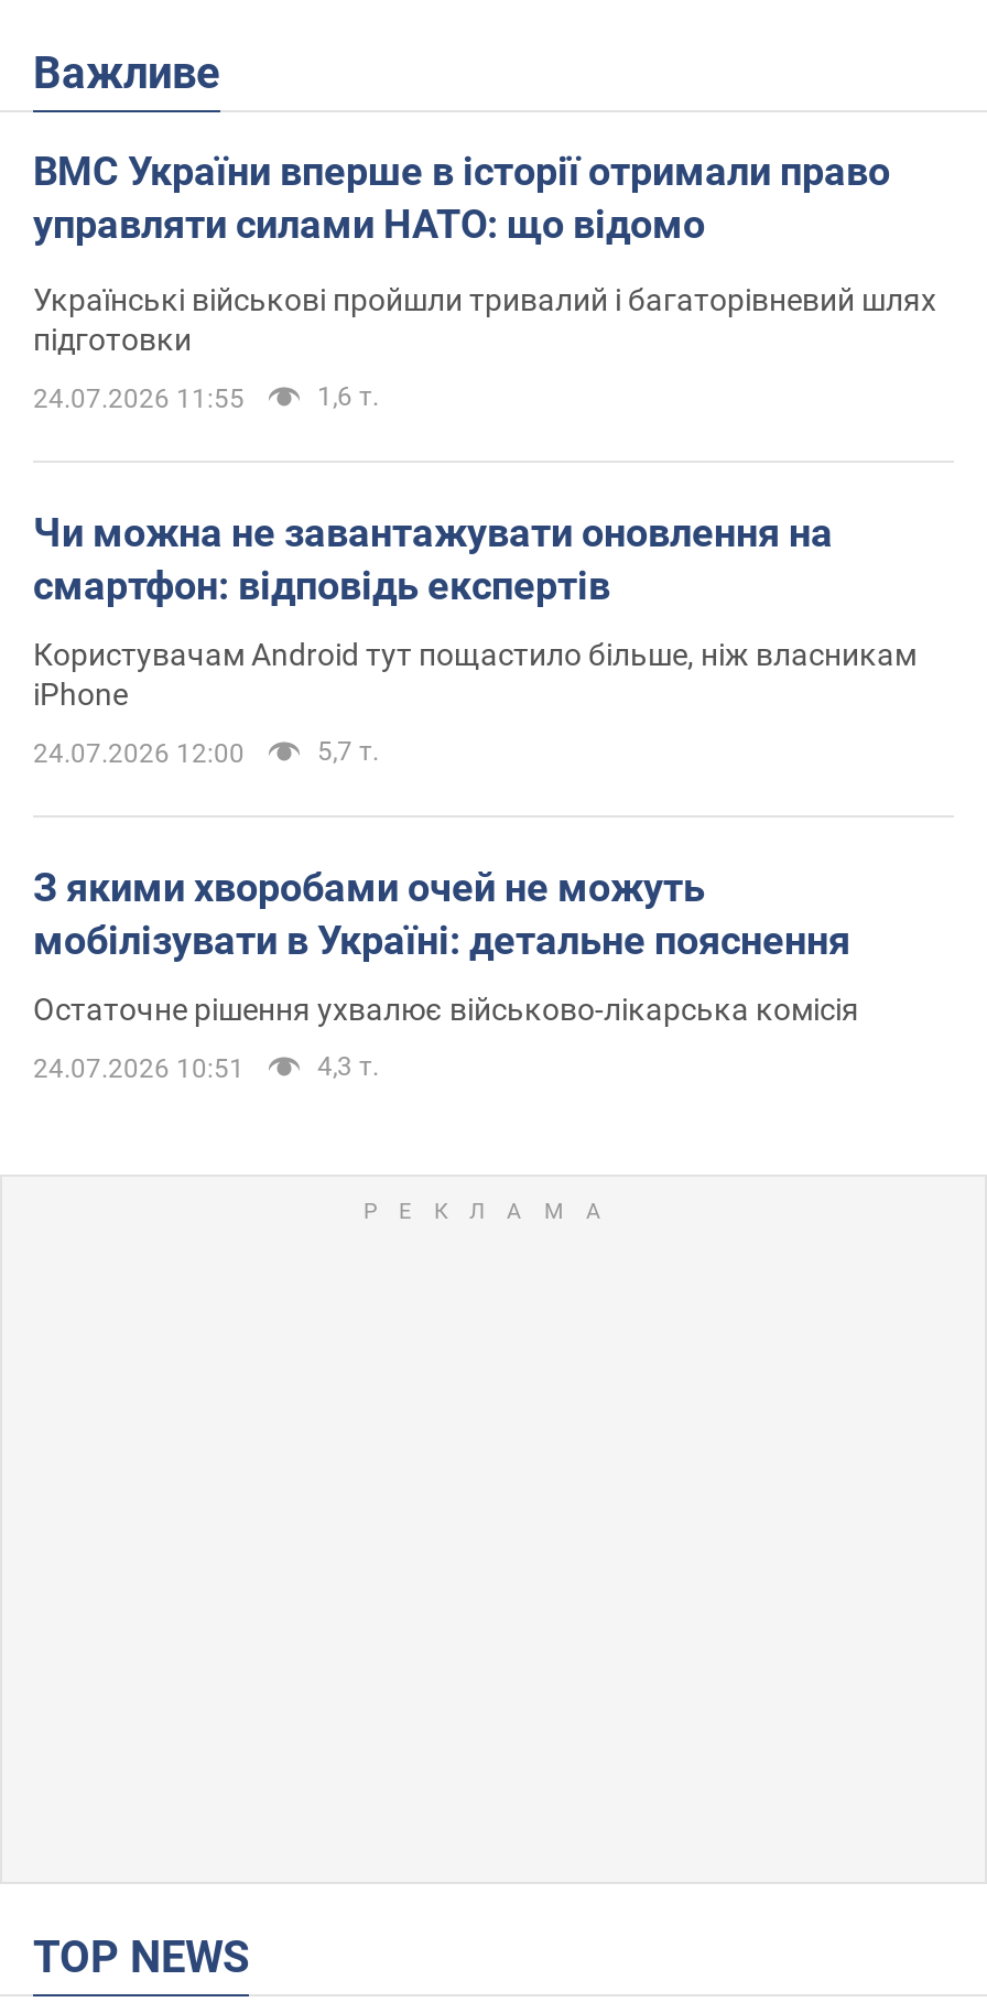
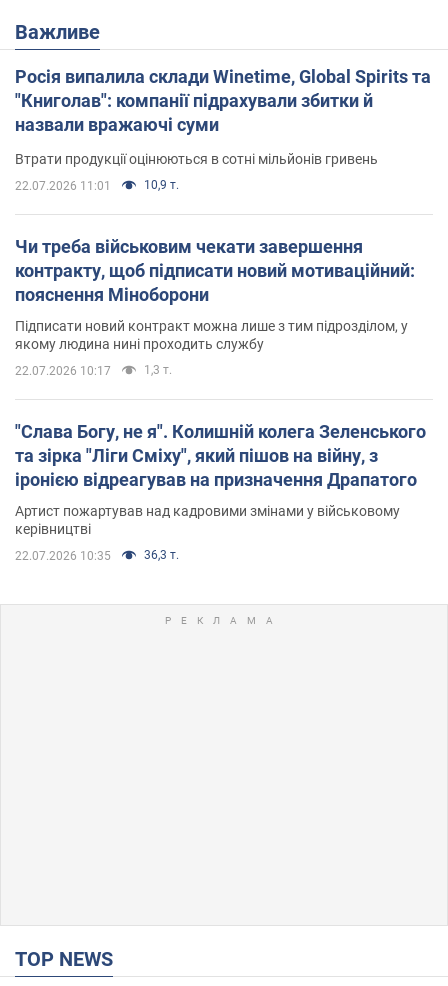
[33,147,890,246] ВМС України вперше в історії отримали право | управляти силами НАТО: що відомо -> [15,66,431,135] Росія випалила склади Winetime, Global Spirits та | "Книголав": компанії підрахували збитки й | назвали вражаючі суми
[33,281,936,356] Українські військові пройшли тривалий і багаторівневий шлях | підготовки -> [15,151,378,167] Втрати продукції оцінюються в сотні мільйонів гривень
[33,381,379,414] 24.07.2026 11:55 | 1,6 т. -> [15,178,179,193] 22.07.2026 11:01 | 10,9 т.
[33,508,833,608] Чи можна не завантажувати оновлення на | смартфон: відповідь експертів -> [15,236,415,305] Чи треба військовим чекати завершення | контракту, щоб підписати новий мотиваційний: | пояснення Міноборони
[33,636,916,711] Користувачам Android тут пощастило більше, ніж власникам | iPhone -> [15,318,408,352] Підписати новий контракт можна лише з тим підрозділом, у | якому людина нині проходить службу
[33,735,379,768] 24.07.2026 12:00 | 5,7 т. -> [15,363,172,378] 22.07.2026 10:17 | 1,3 т.
[33,863,850,962] З якими хворобами очей не можуть | мобілізувати в Україні: детальне пояснення -> [15,421,426,490] "Слава Богу, не я". Колишній колега Зеленського | та зірка "Ліги Сміху", який пішов на війну, з | іронією відреагував на призначення Драпатого
[33,991,859,1026] Остаточне рішення ухвалює військово-лікарська комісія -> [15,503,400,537] Артист пожартував над кадровими змінами у військовому | керівництві
[33,1050,379,1084] 24.07.2026 10:51 | 4,3 т. -> [15,548,179,563] 22.07.2026 10:35 | 36,3 т.

